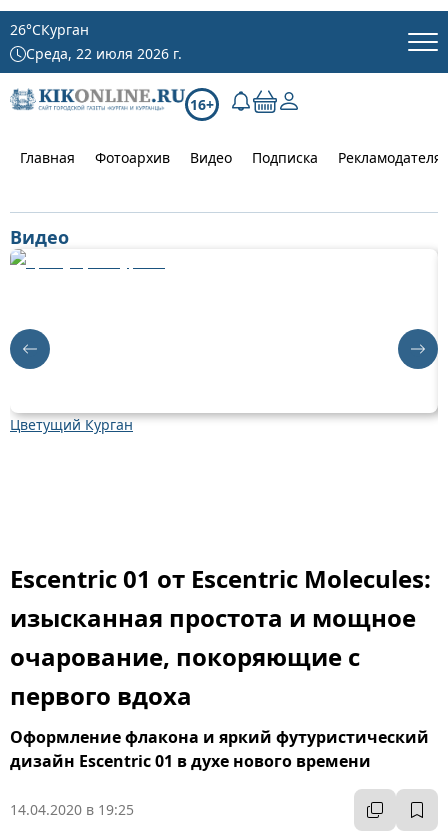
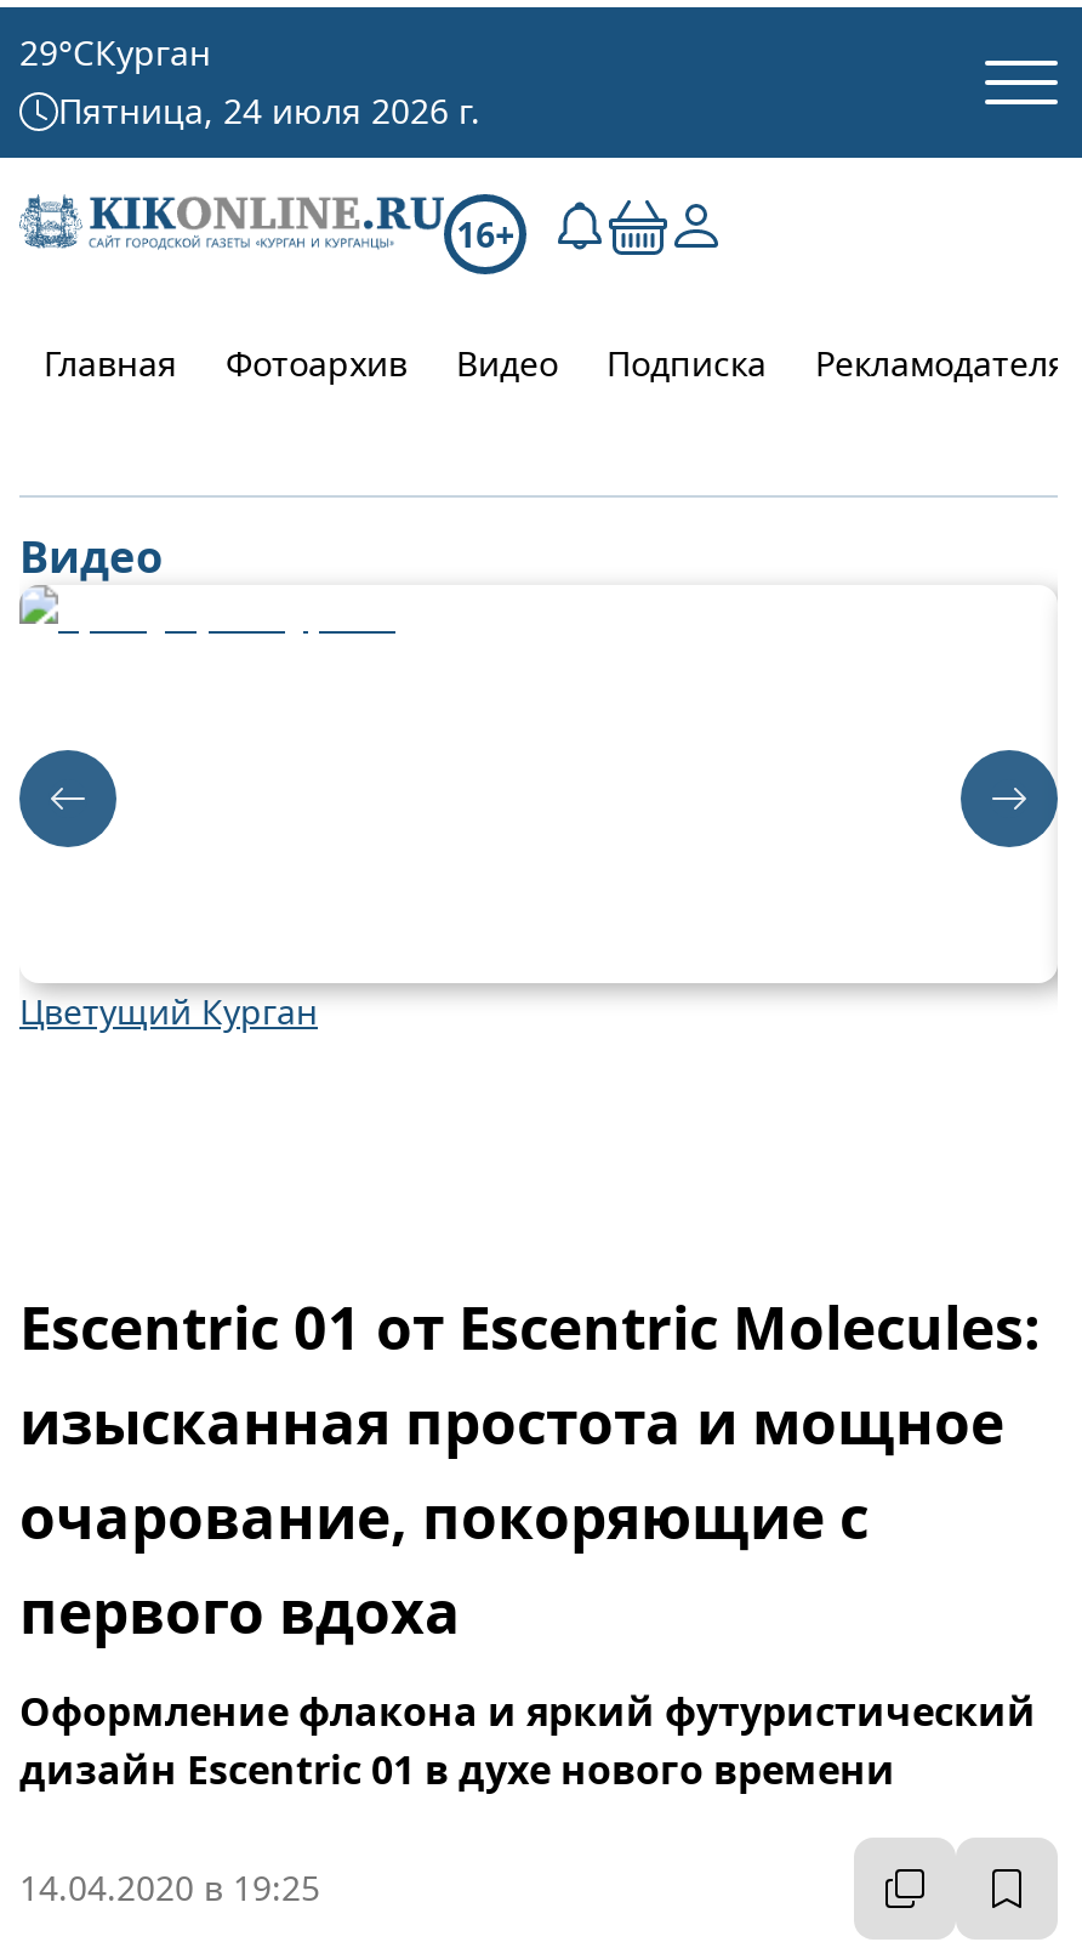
[10,20,89,39] 26°CКурган -> [19,29,211,75] 29°CКурган
[26,44,182,63] Среда, 22 июля 2026 г. -> [58,87,480,134] Пятница, 24 июля 2026 г.
[9,317,51,370] [image] -> [17,748,119,876] [image]
[397,317,439,370] [image] -> [958,748,1060,876] [image]

